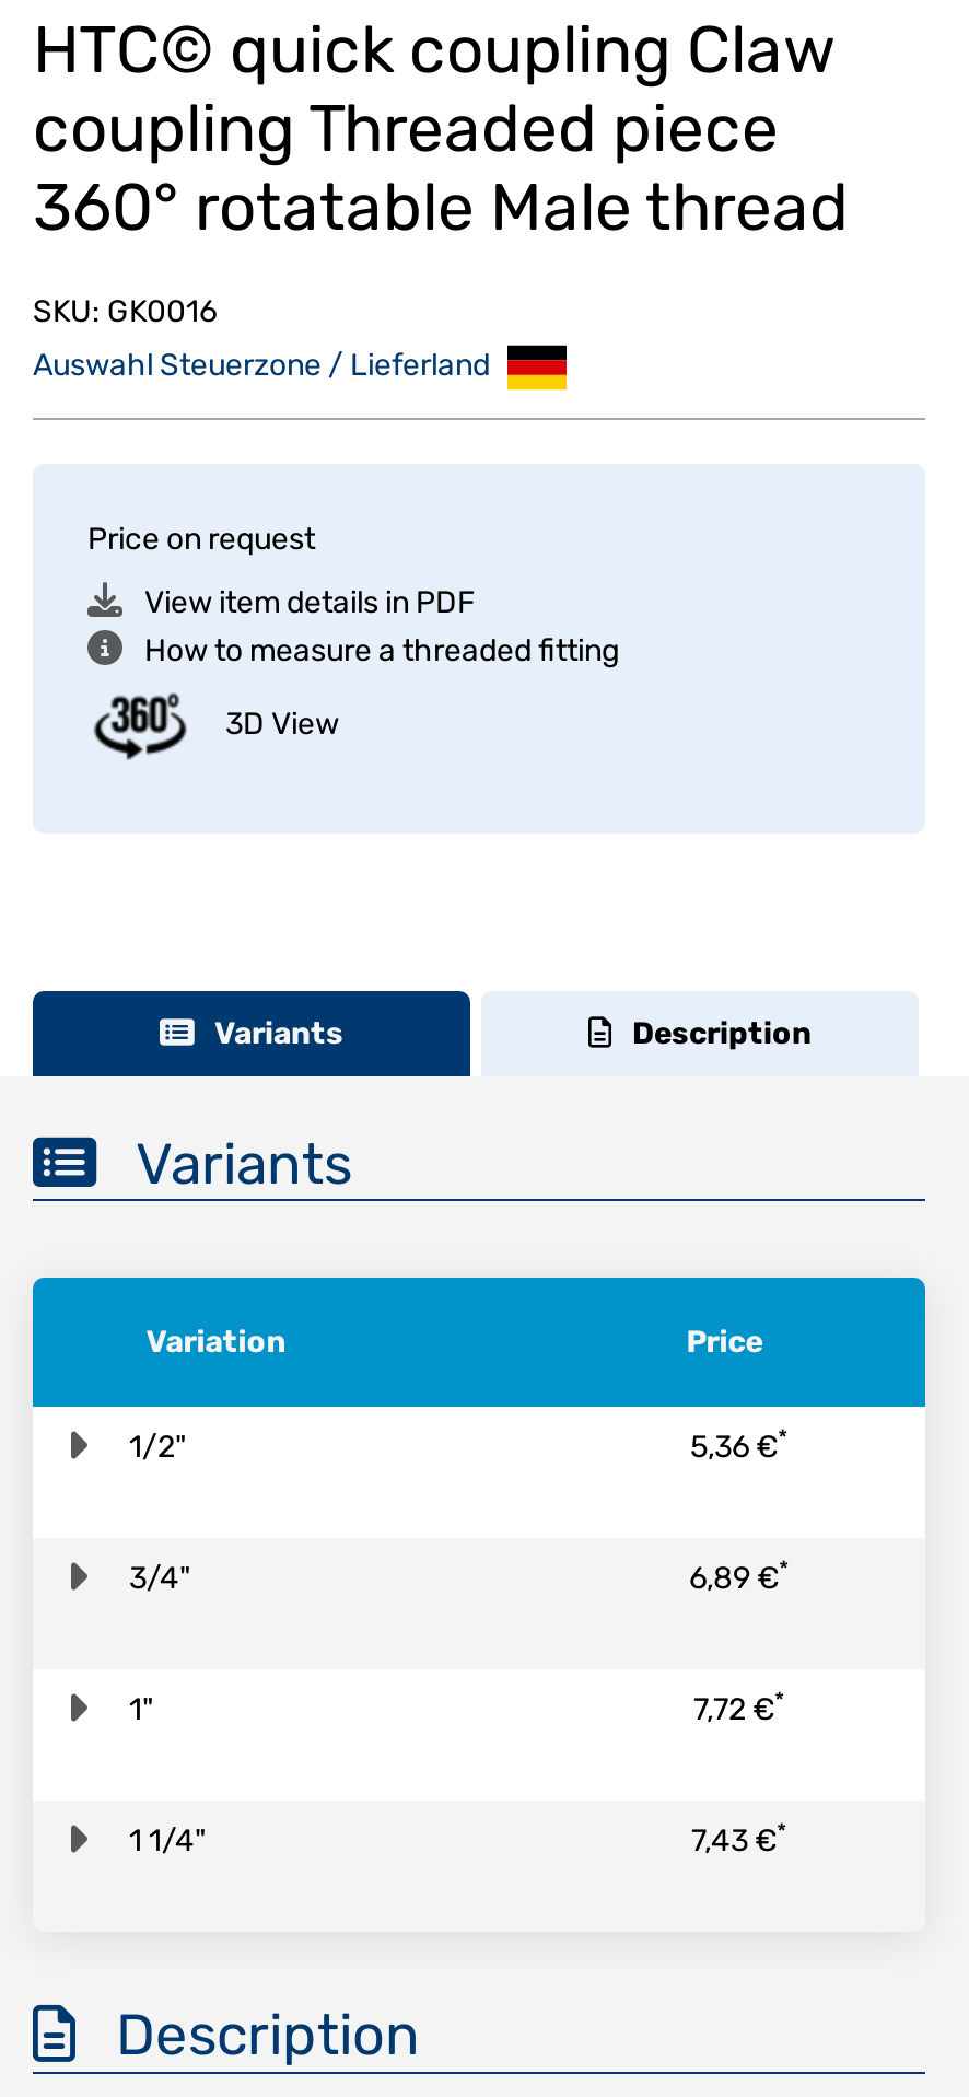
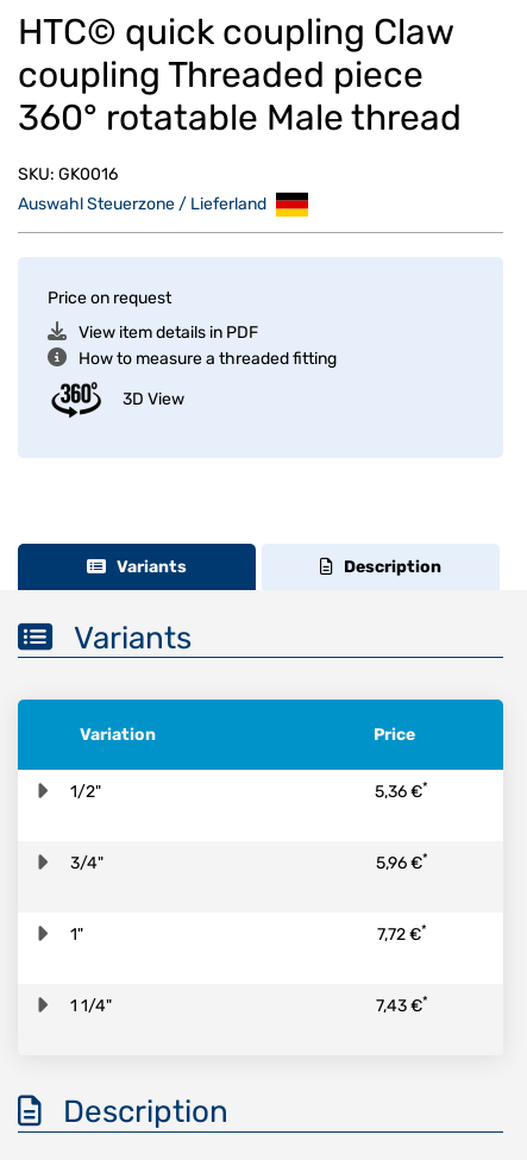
[689,1555,790,1597] 6,89 €* -> [376,850,428,873] 5,96 €*

